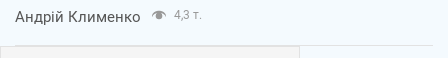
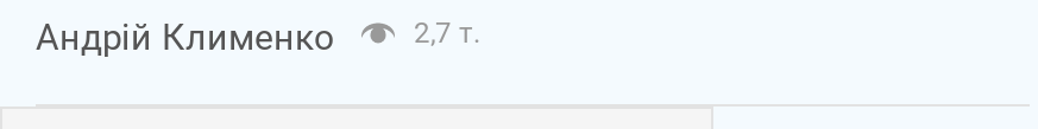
[174,8,202,22] 4,3 т. -> [414,16,480,49] 2,7 т.

